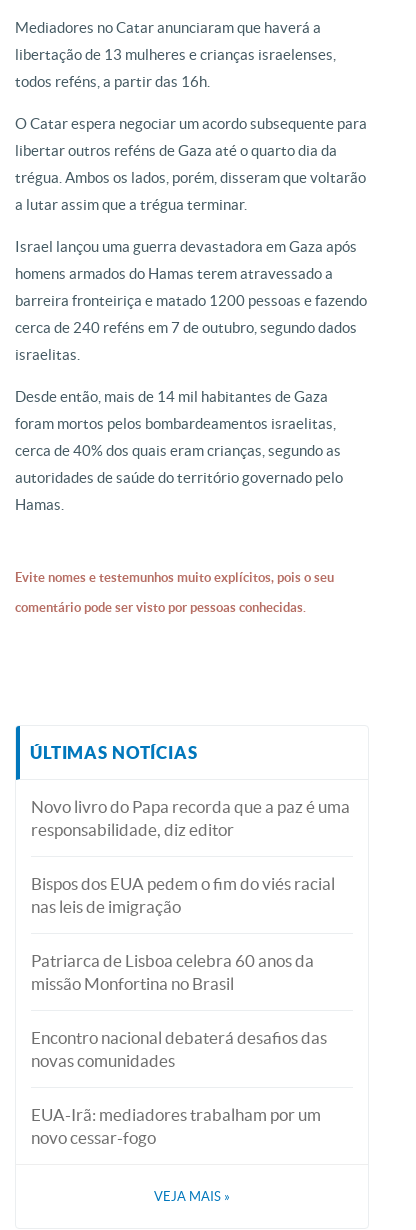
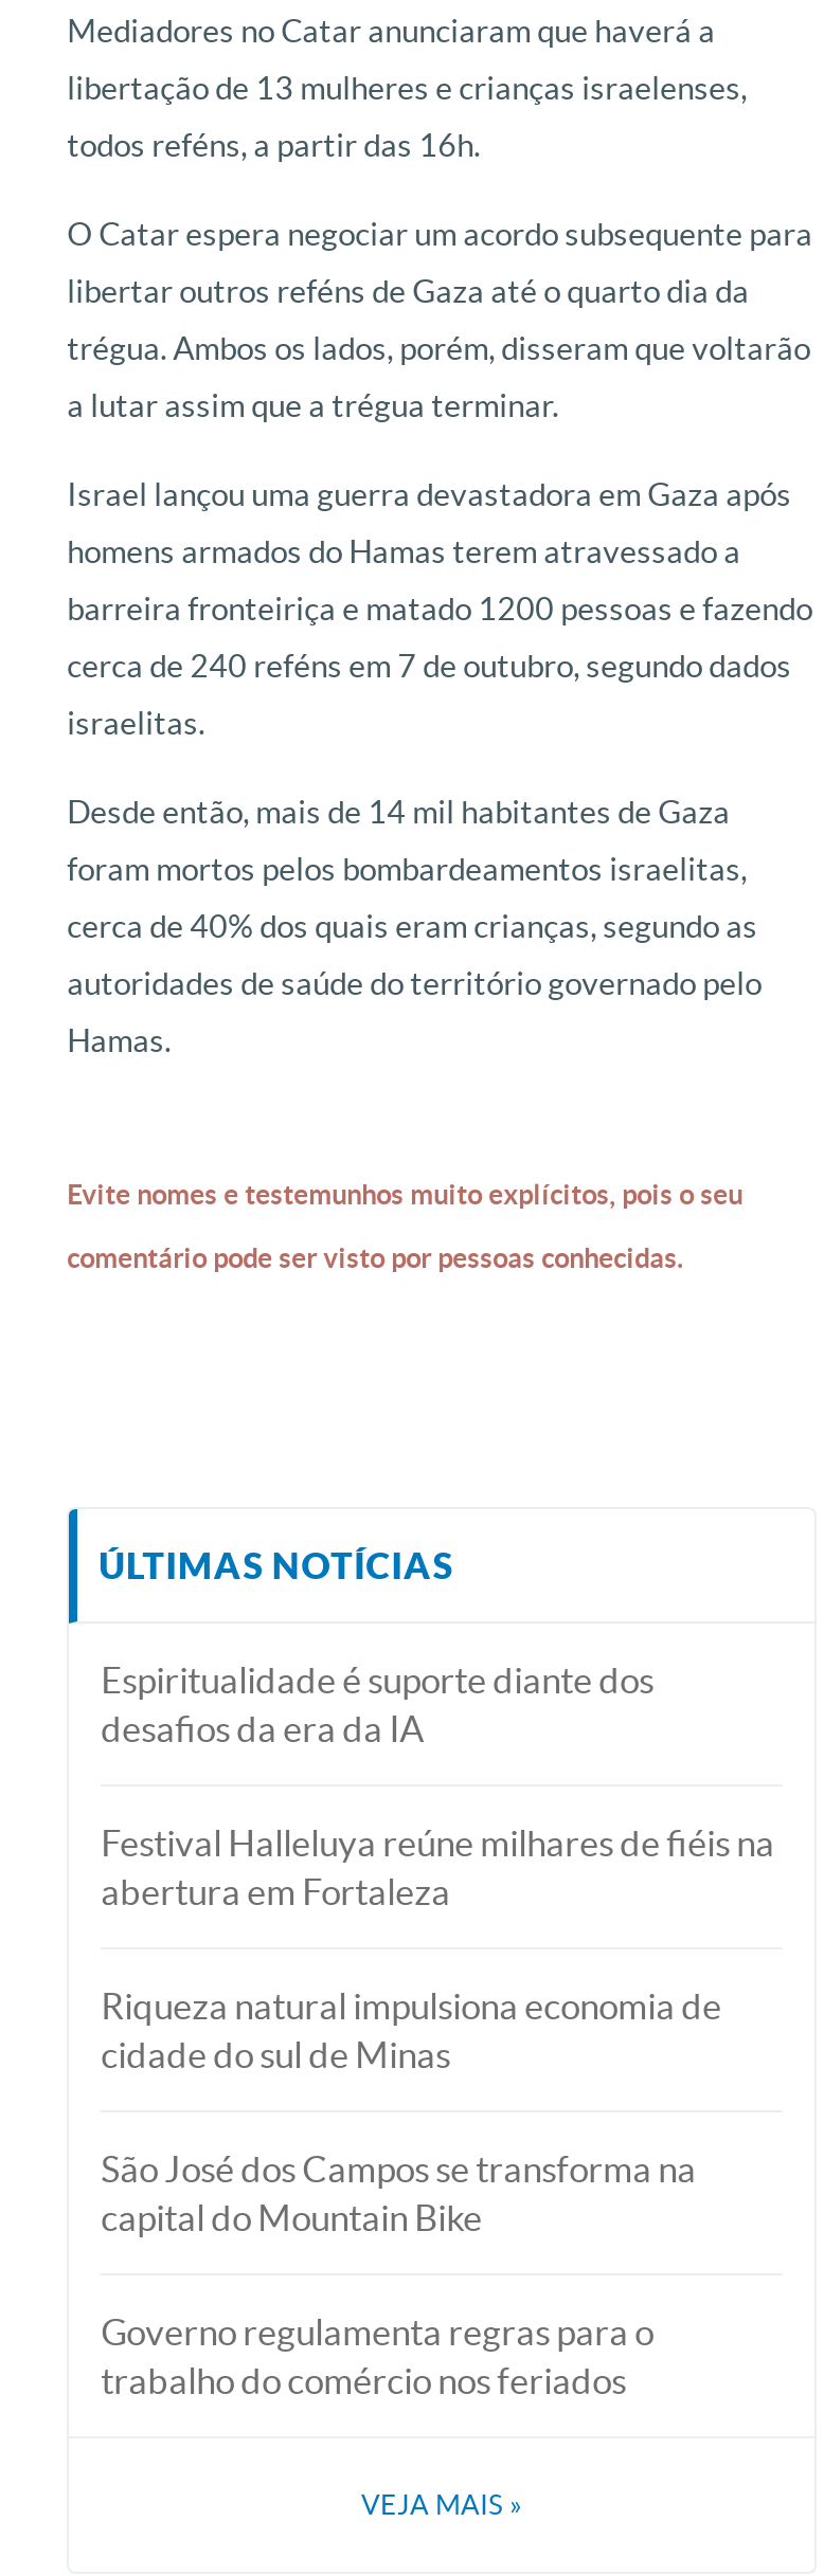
[31,797,350,839] Novo livro do Papa recorda que a paz é uma | responsabilidade, diz editor -> [101,1660,654,1749] Espiritualidade é suporte diante dos | desafios da era da IA
[31,874,335,916] Bispos dos EUA pedem o fim do viés racial | nas leis de imigração -> [101,1823,774,1912] Festival Halleluya reúne milhares de fiéis na | abertura em Fortaleza
[31,951,314,993] Patriarca de Lisboa celebra 60 anos da | missão Monfortina no Brasil -> [101,1986,721,2075] Riqueza natural impulsiona economia de | cidade do sul de Minas
[31,1028,327,1070] Encontro nacional debaterá desafios das | novas comunidades -> [101,2149,696,2238] São José dos Campos se transforma na | capital do Mountain Bike
[31,1105,321,1147] EUA-Irã: mediadores trabalham por um | novo cessar-fogo -> [101,2312,654,2401] Governo regulamenta regras para o | trabalho do comércio nos feriados

